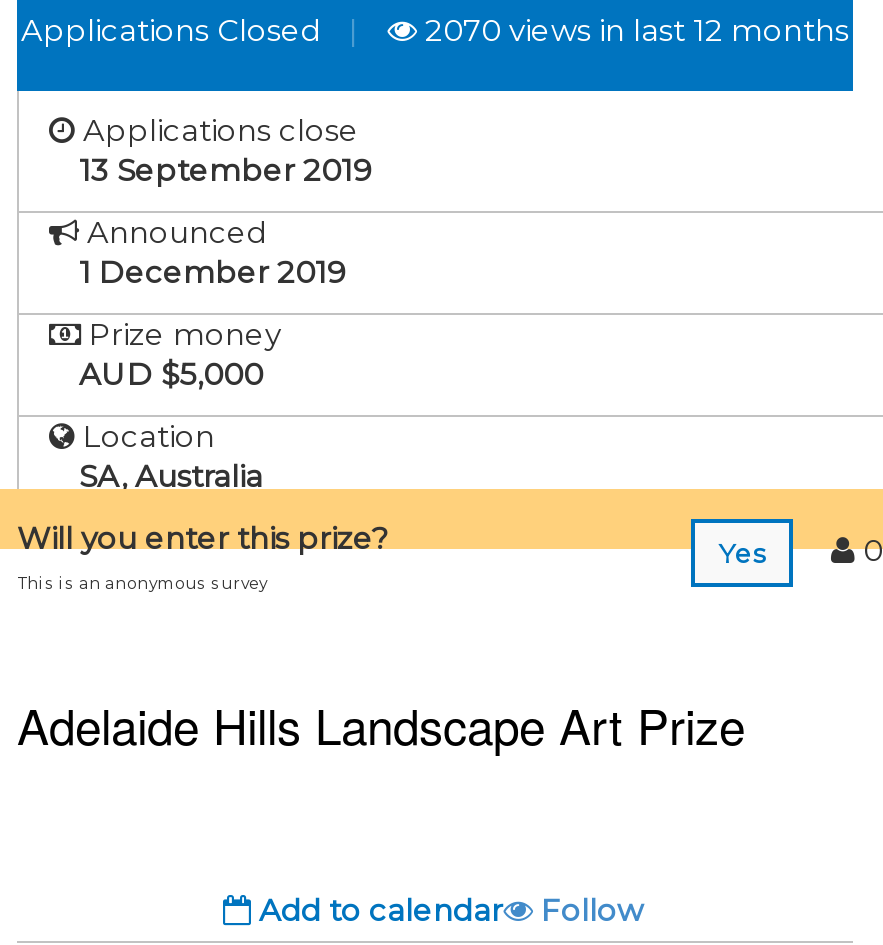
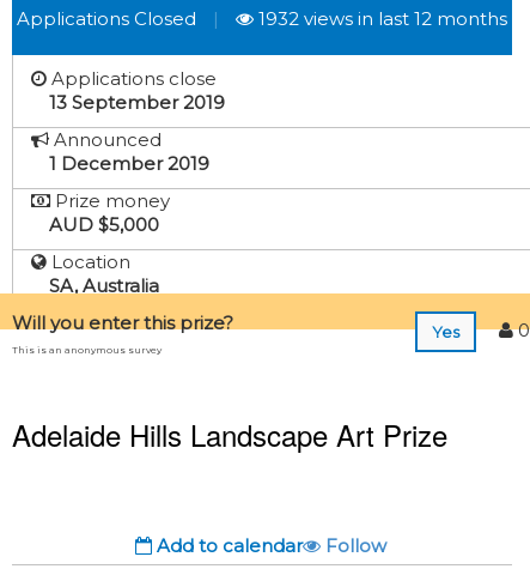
[425,11,849,49] 2070 views in last 12 months -> [258,7,507,30] 1932 views in last 12 months

